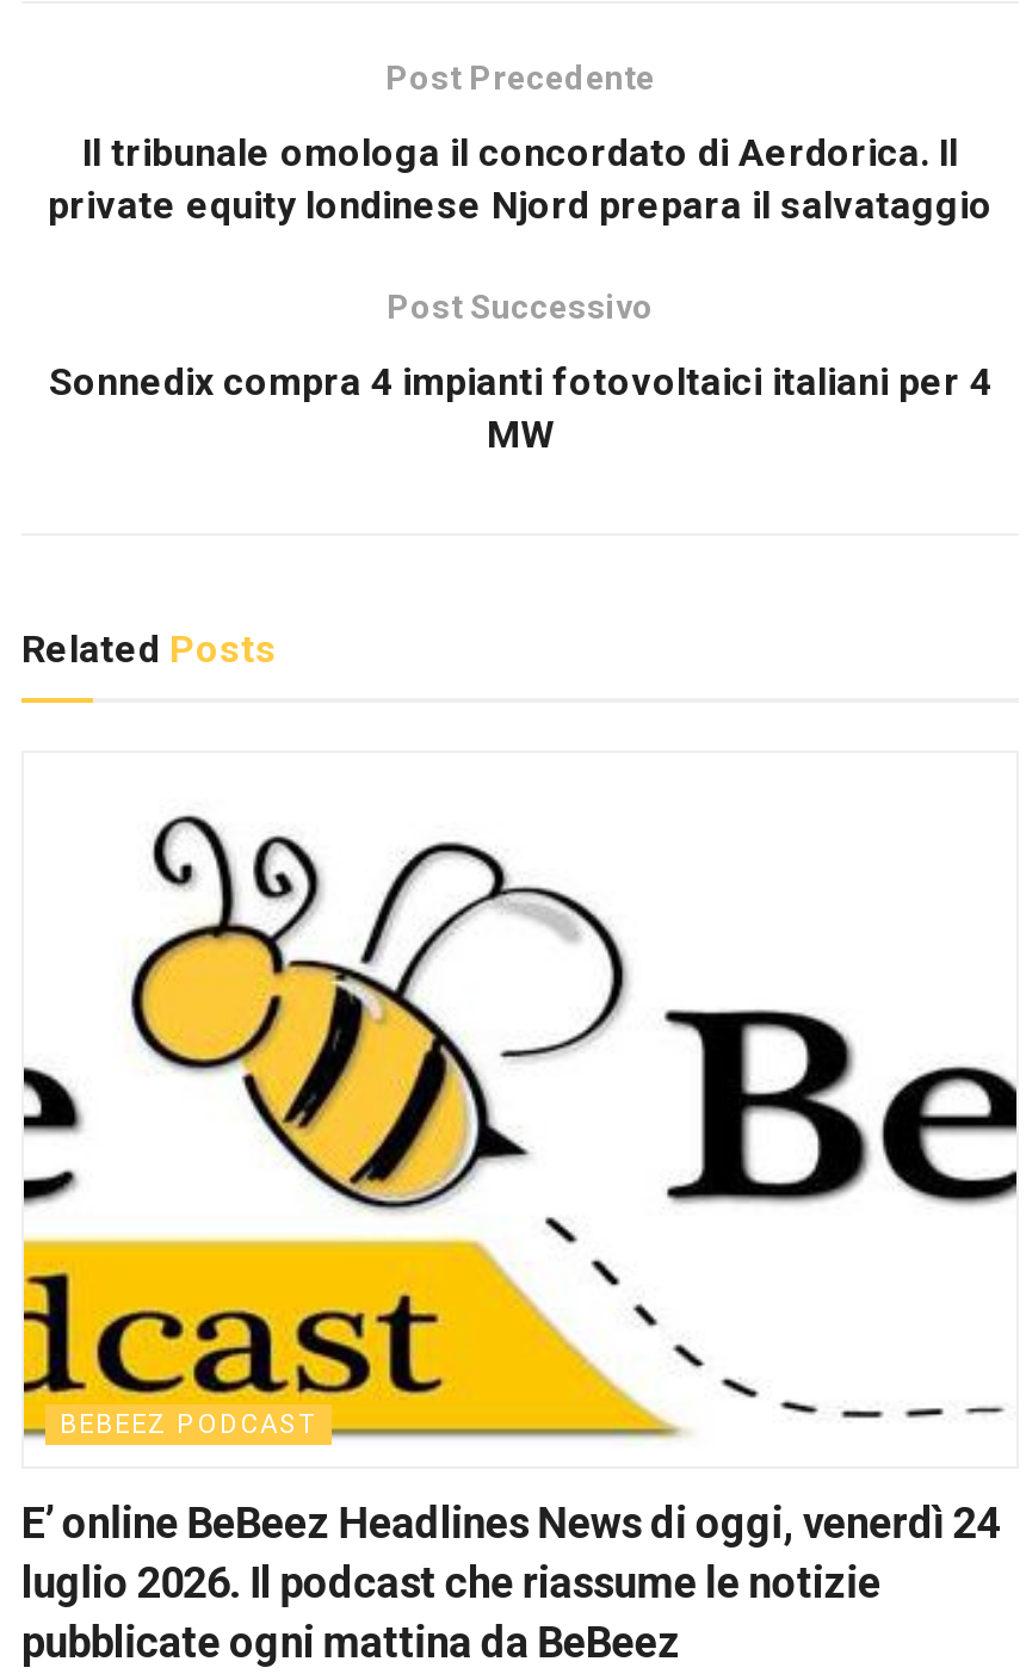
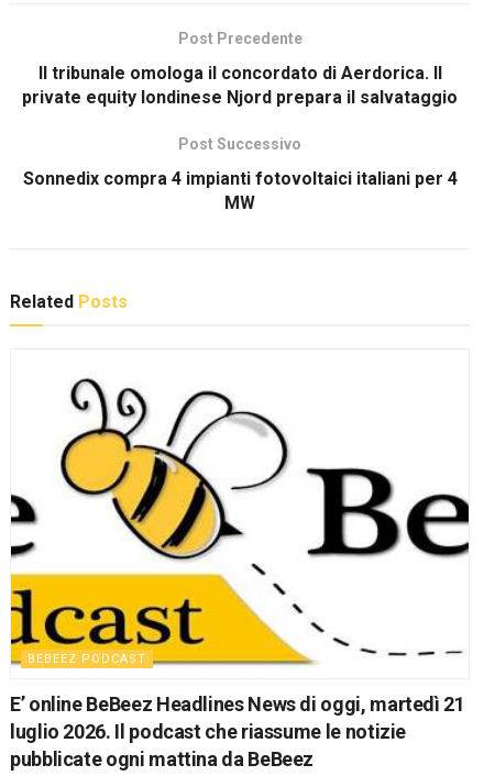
[21,1498,999,1549] E’ online BeBeez Headlines News di oggi, venerdì 24 -> [10,692,465,715] E’ online BeBeez Headlines News di oggi, martedì 21

